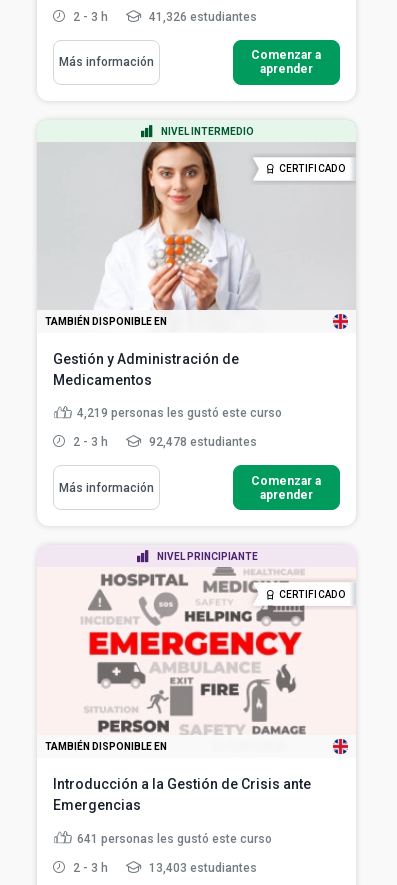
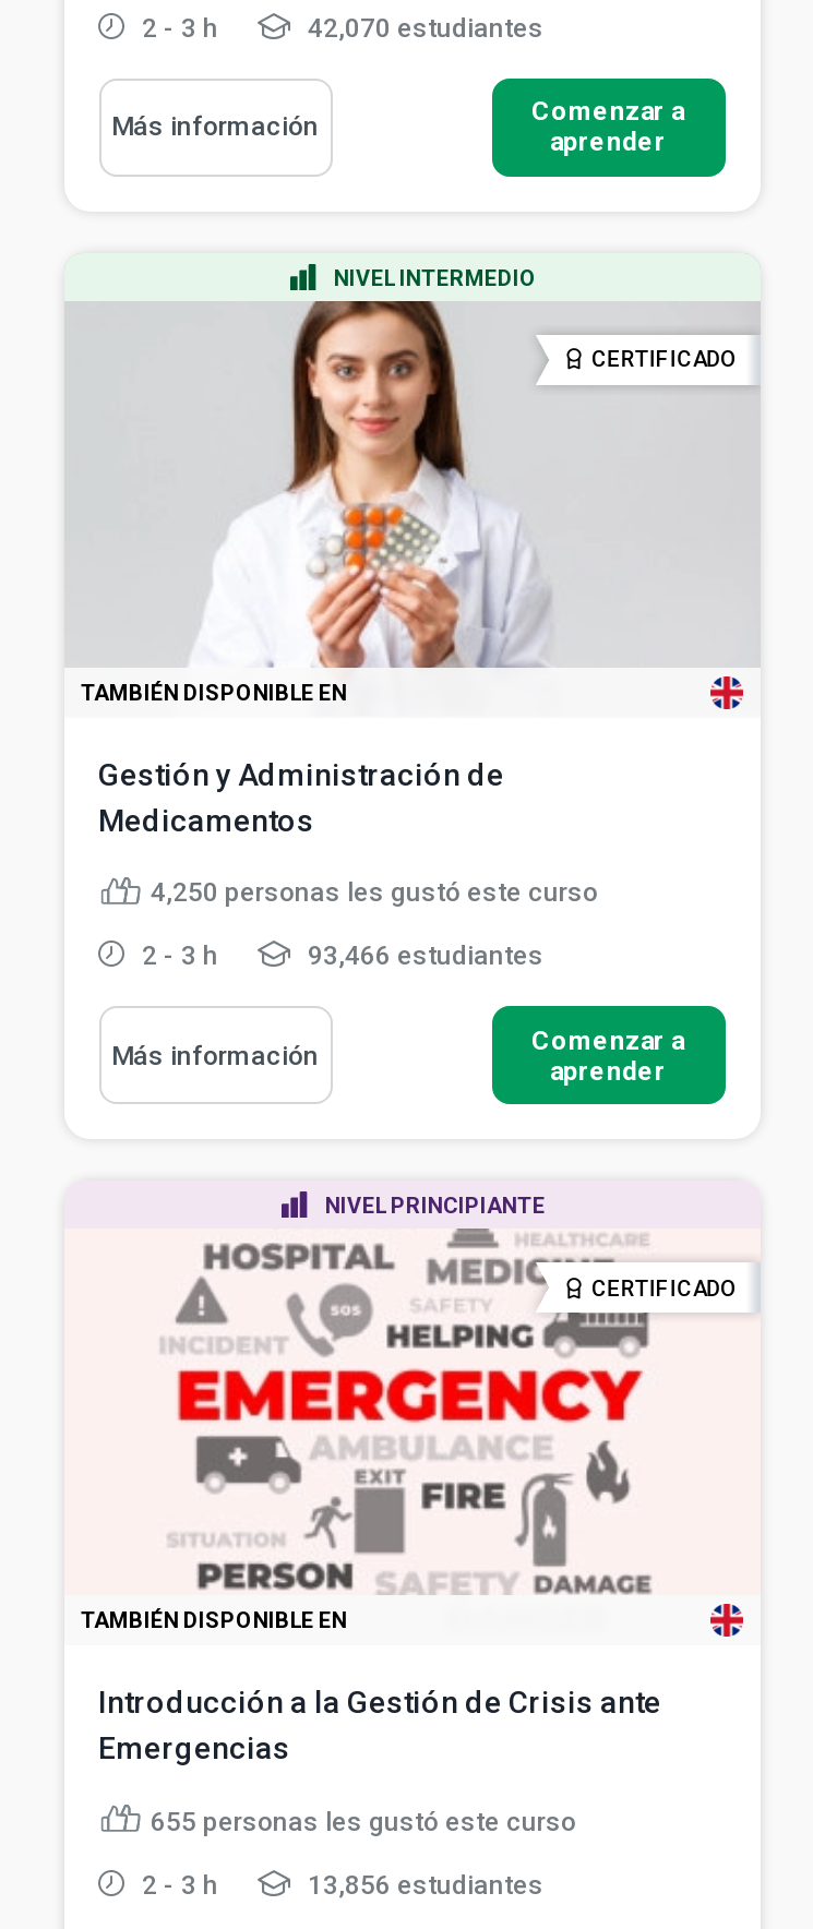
[145,9,256,23] 41,326 estudiantes -> [301,12,543,43] 42,070 estudiantes
[76,406,281,420] 4,219 personas les gustó este curso -> [151,878,598,908] 4,250 personas les gustó este curso
[145,435,256,449] 92,478 estudiantes -> [301,940,543,971] 93,466 estudiantes
[76,832,271,846] 641 personas les gustó este curso -> [151,1806,576,1837] 655 personas les gustó este curso
[145,860,256,874] 13,403 estudiantes -> [301,1869,543,1900] 13,856 estudiantes

